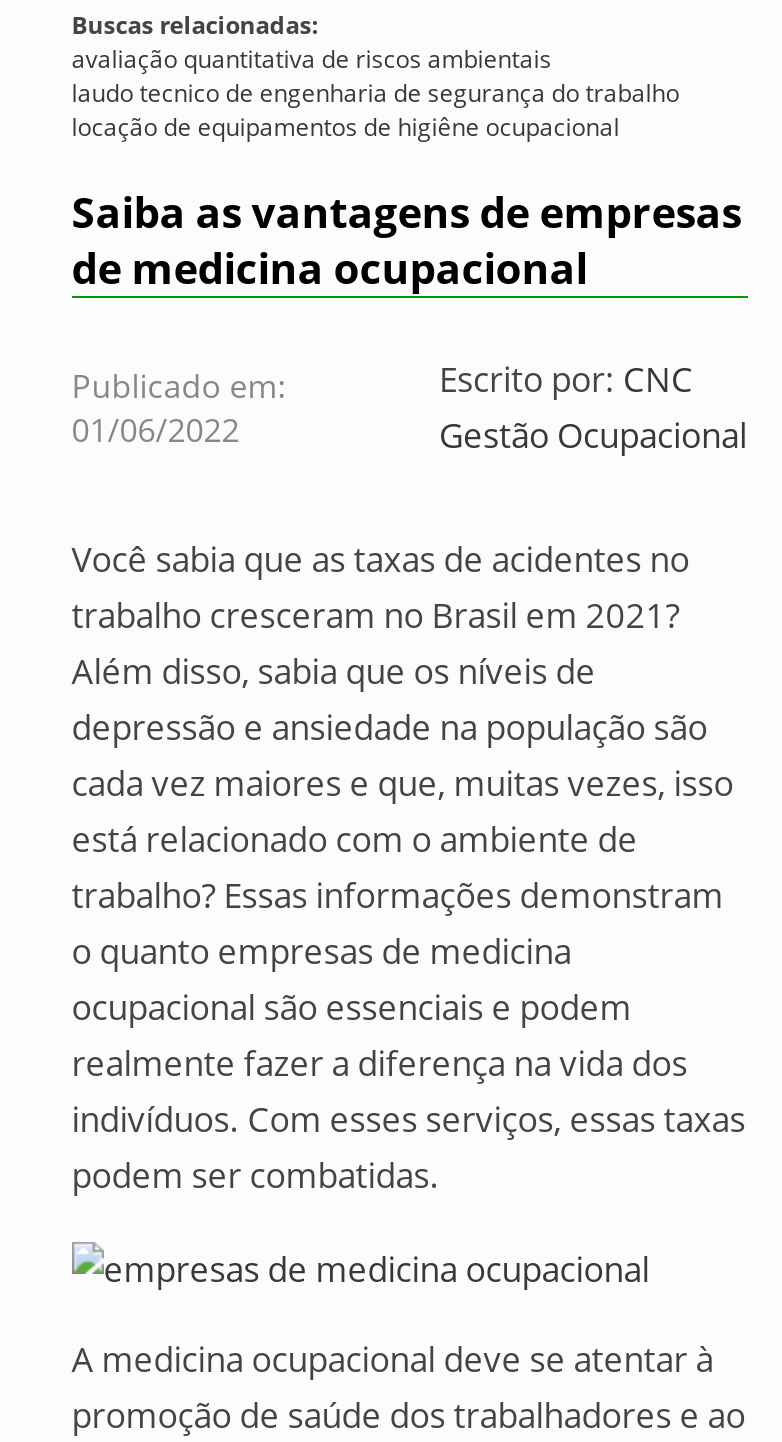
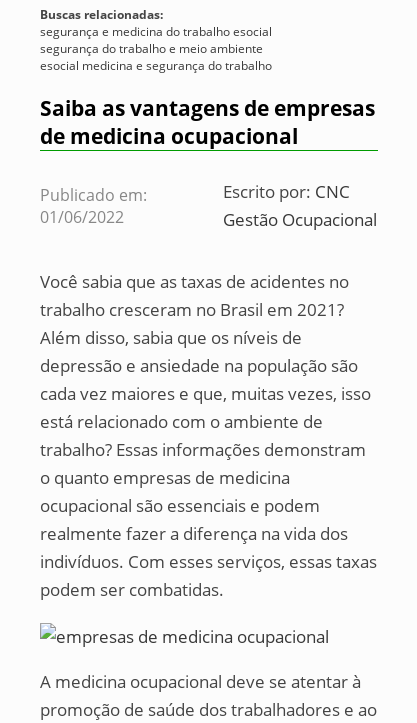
[72,42,680,144] avaliação quantitativa de riscos ambientais | laudo tecnico de engenharia de segurança do trabalho | locação de equipamentos de higiêne ocupacional -> [40,23,272,74] segurança e medicina do trabalho esocial | segurança do trabalho e meio ambiente | esocial medicina e segurança do trabalho

